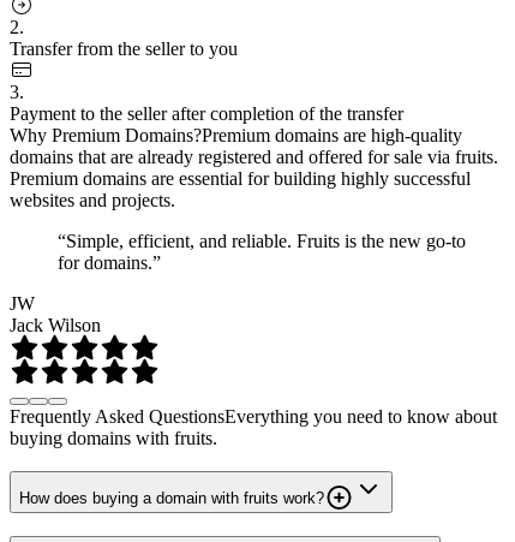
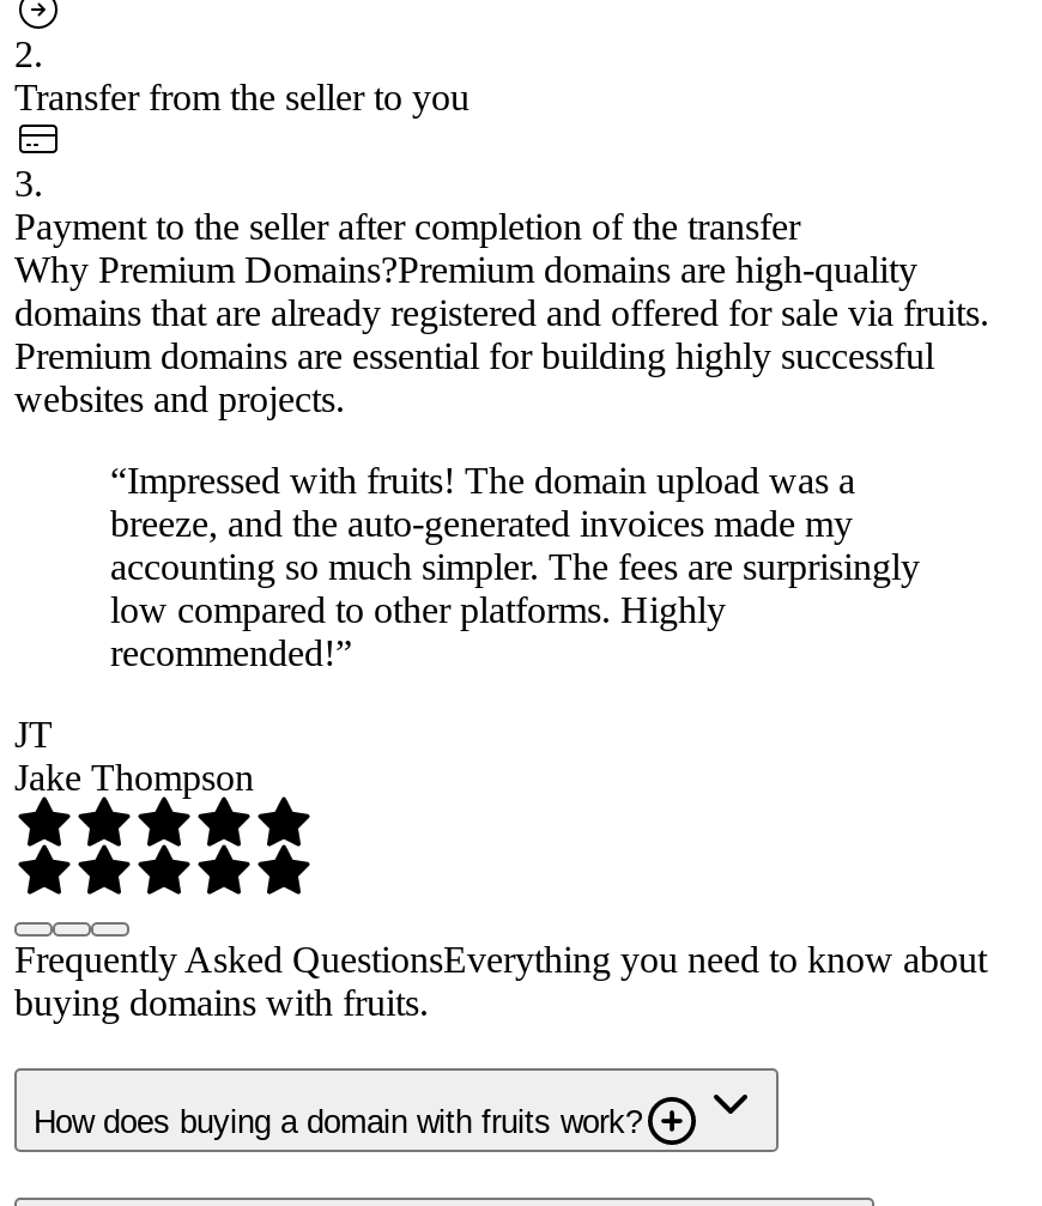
[58,230,466,272] “Simple, efficient, and reliable. Fruits is the new go-to | for domains.” -> [110,459,920,672] “Impressed with fruits! The domain upload was a | breeze, and the auto-generated invoices made my | accounting so much simpler. The fees are surprisingly | low compared to other platforms. Highly | recommended!”
[10,293,101,335] JW | Jack Wilson -> [14,713,254,797] JT | Jake Thompson

